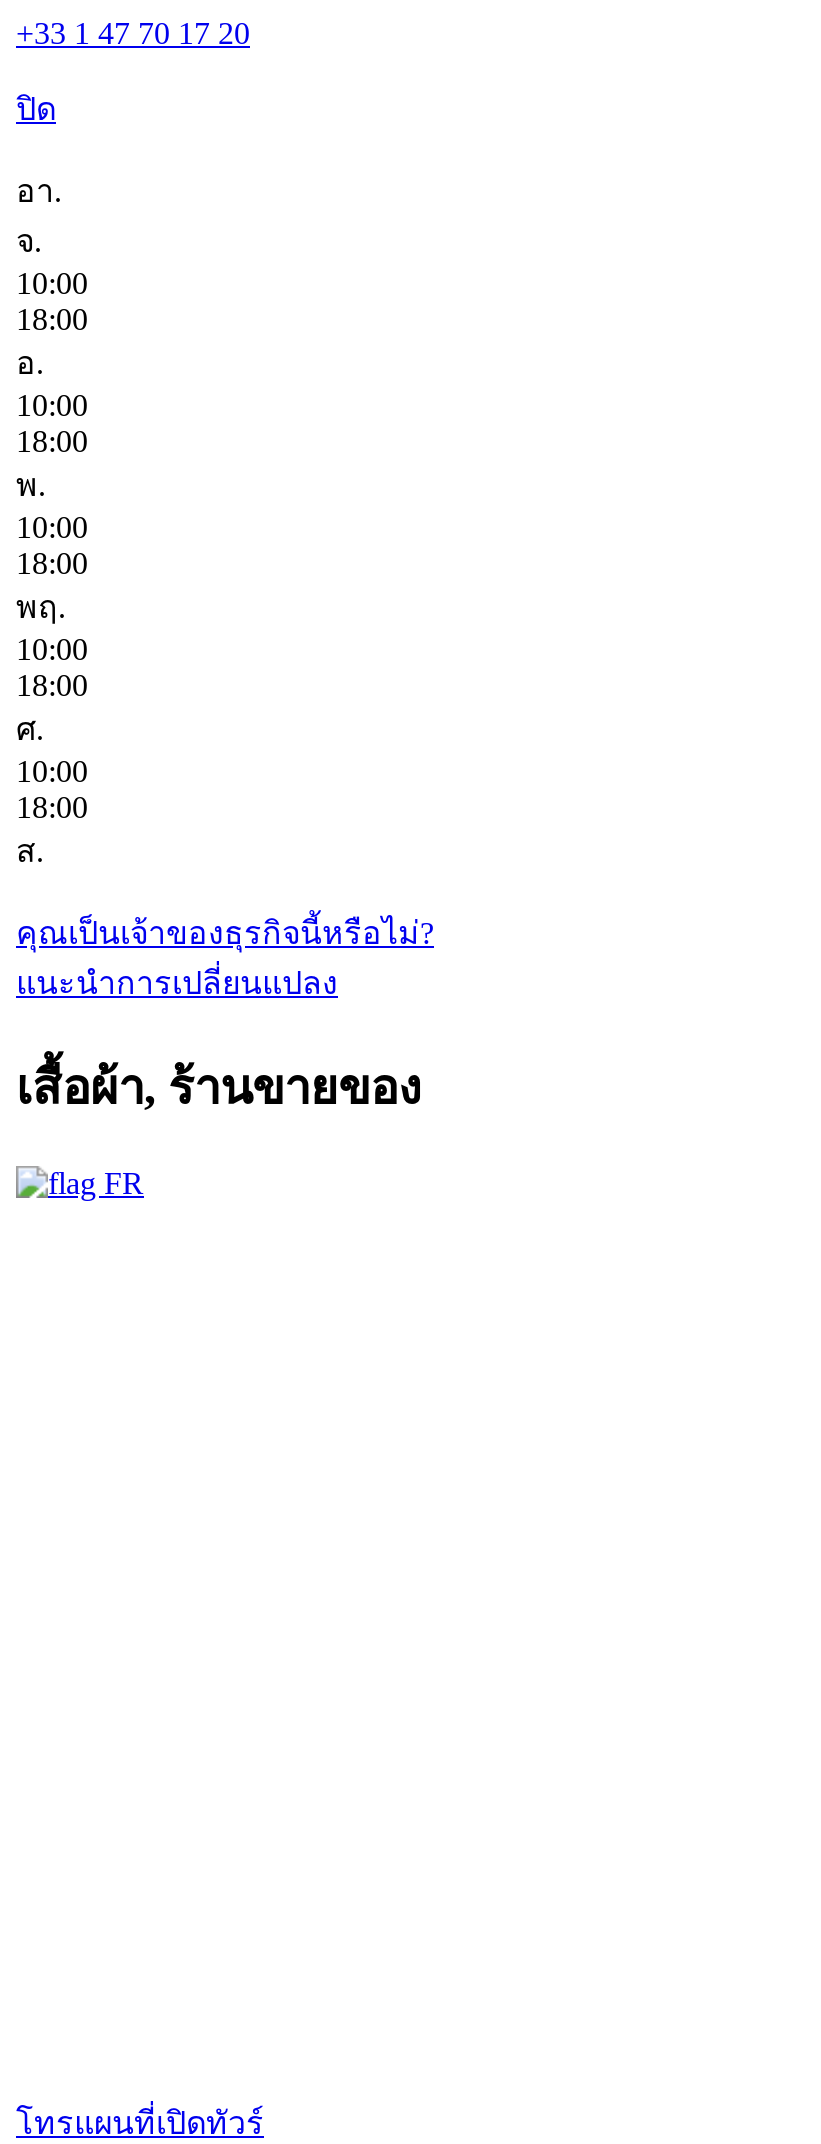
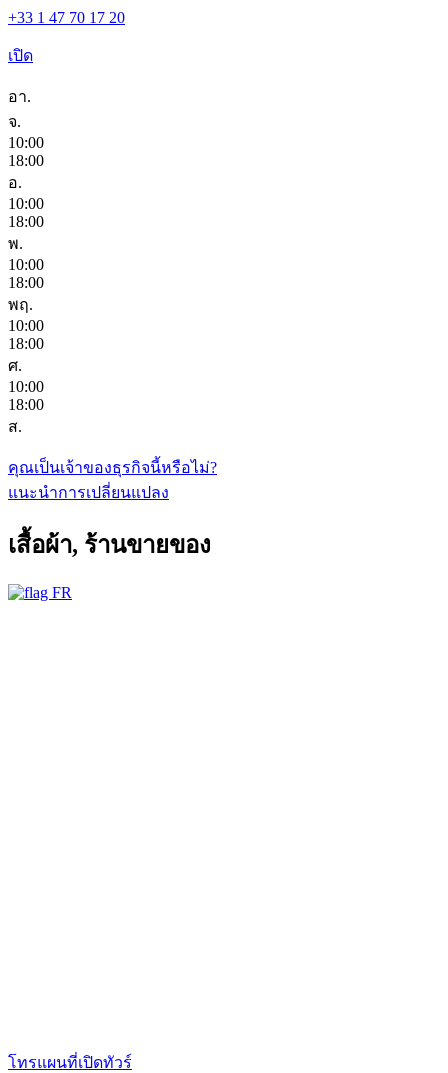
[16,93,56,127] ปิด -> [8,47,33,64] เปิด

